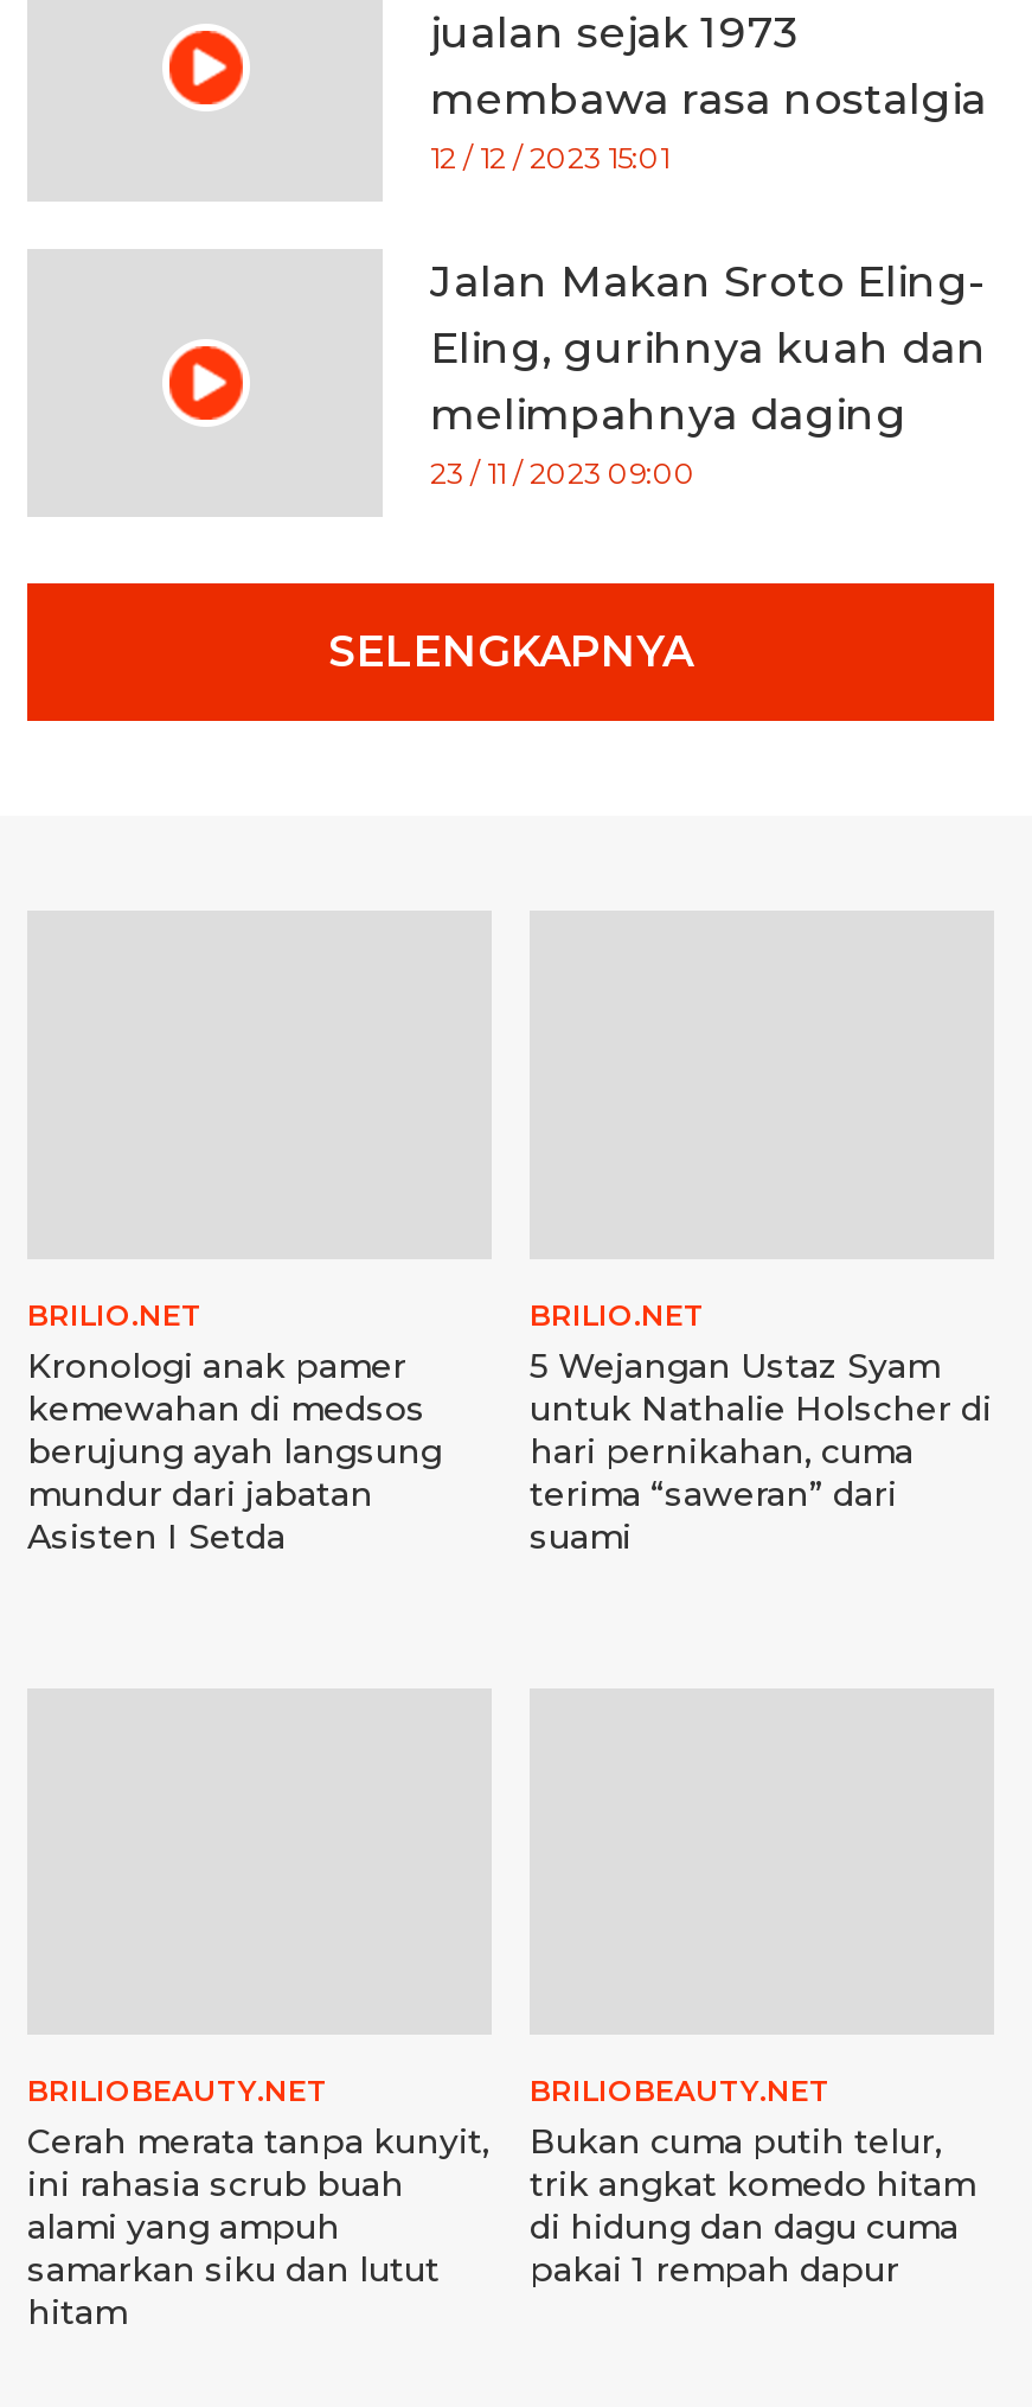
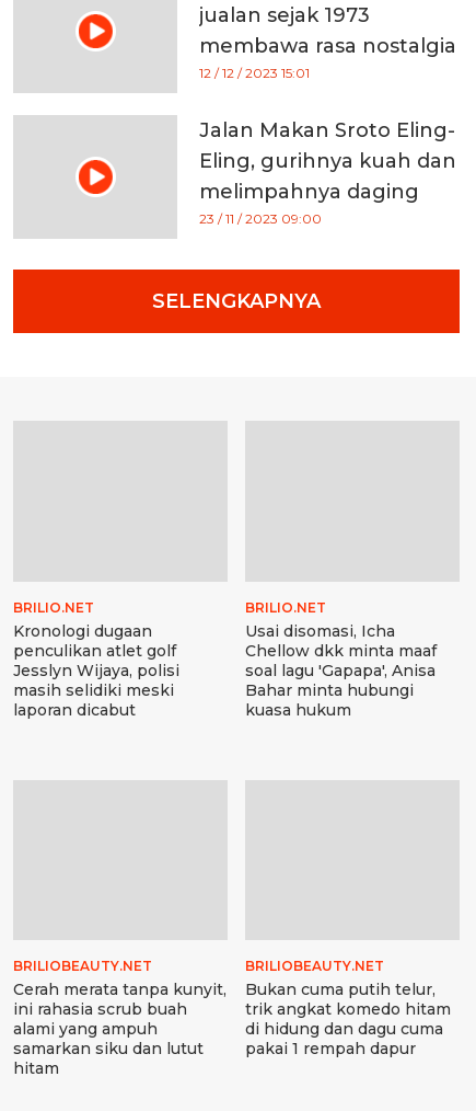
[27,1344,442,1558] Kronologi anak pamer | kemewahan di medsos | berujung ayah langsung | mundur dari jabatan | Asisten I Setda -> [13,621,179,720] Kronologi dugaan | penculikan atlet golf | Jesslyn Wijaya, polisi | masih selidiki meski | laporan dicabut
[530,1344,992,1558] 5 Wejangan Ustaz Syam | untuk Nathalie Holscher di | hari pernikahan, cuma | terima “saweran” dari | suami -> [245,621,437,720] Usai disomasi, Icha | Chellow dkk minta maaf | soal lagu 'Gapapa', Anisa | Bahar minta hubungi | kuasa hukum

